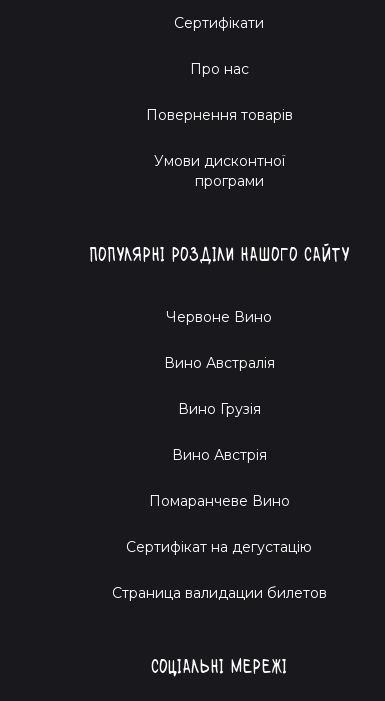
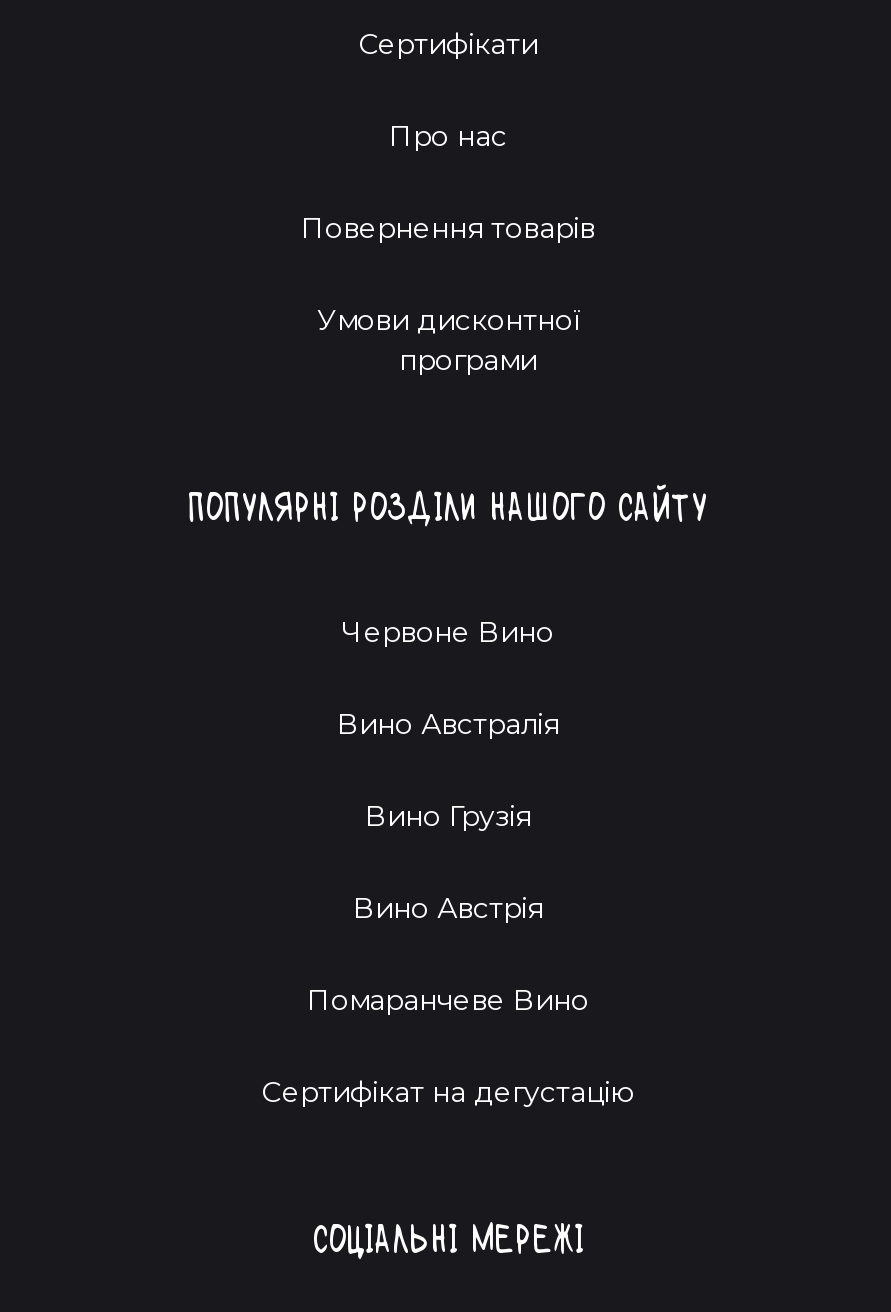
[111,583,326,601] Страница валидации билетов -> none

